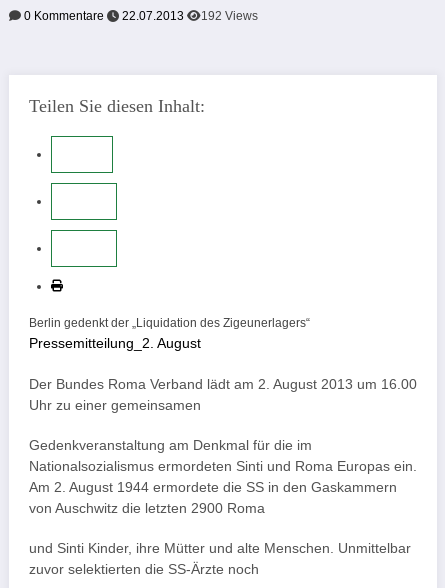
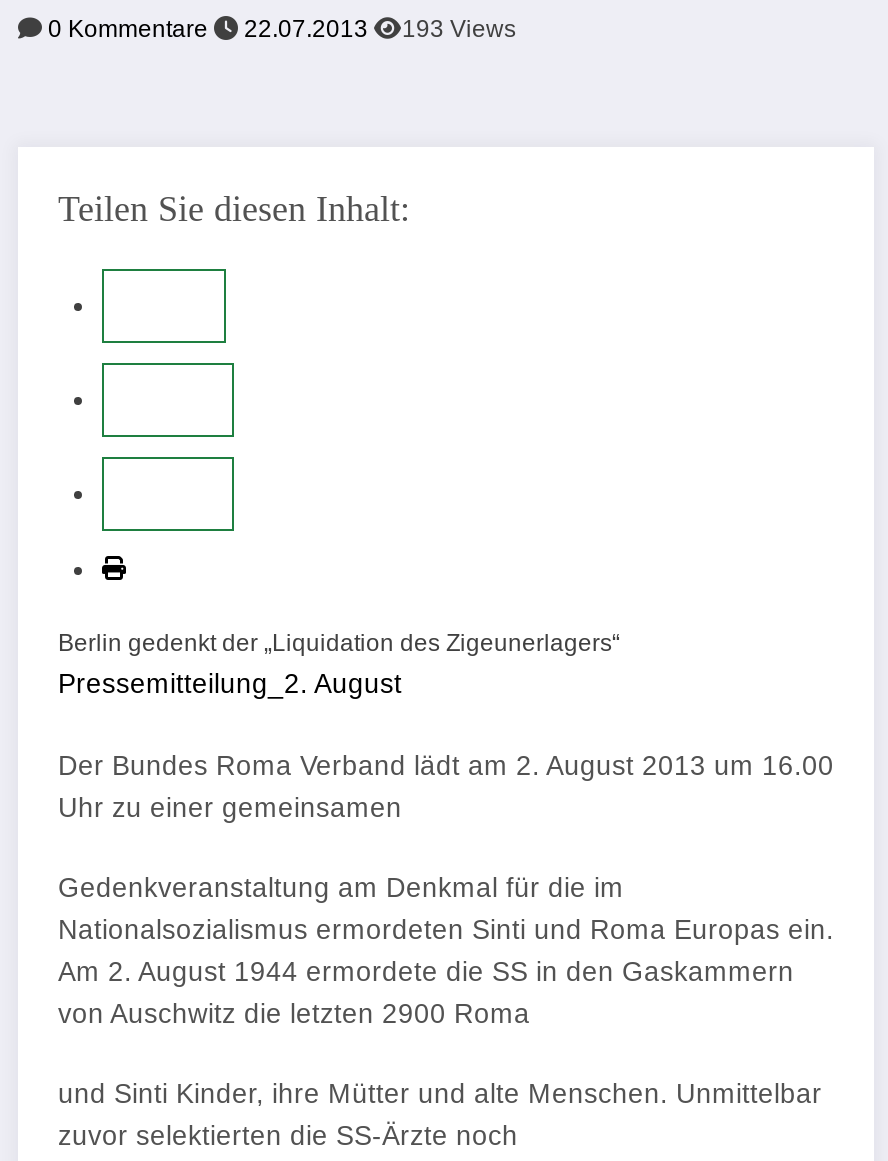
[24,9,258,23] 0 Kommentare 22.07.2013 192 Views -> [48,16,516,44] 0 Kommentare 22.07.2013 193 Views

